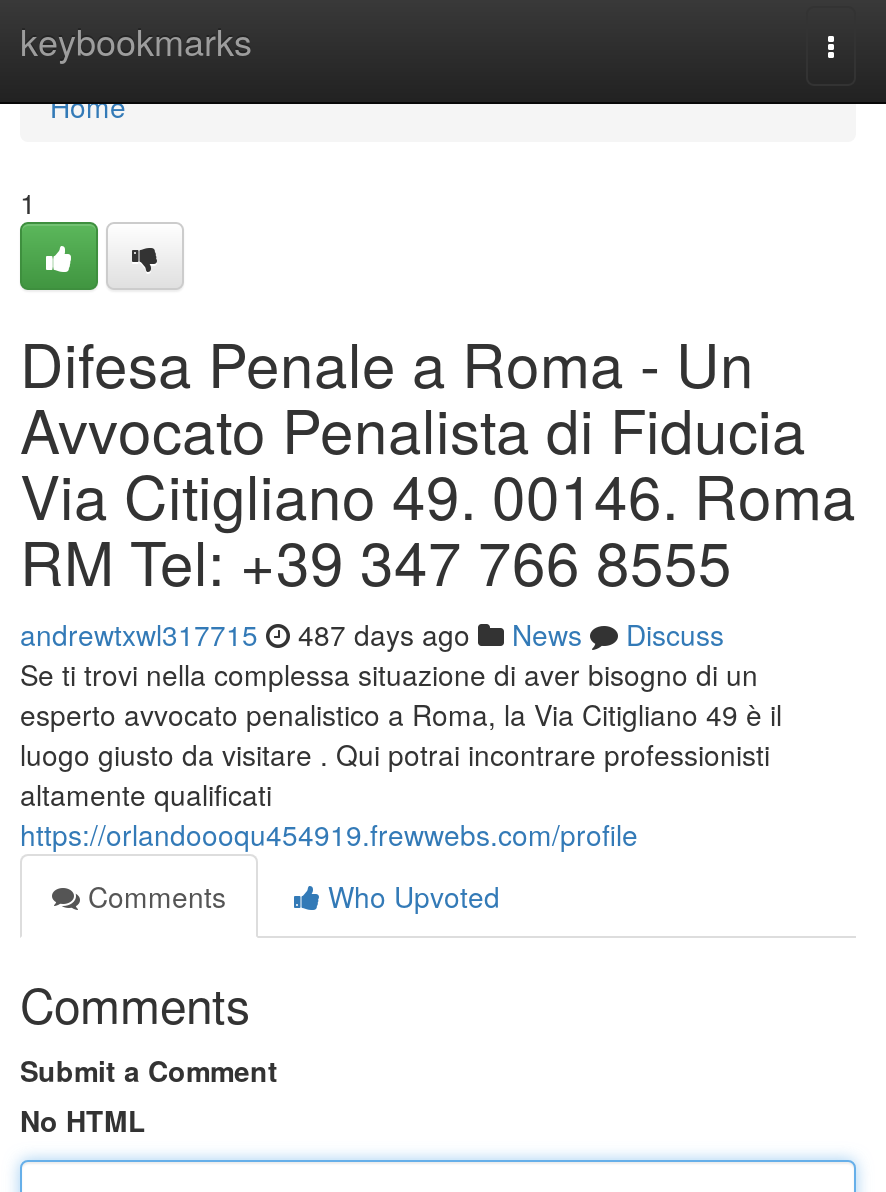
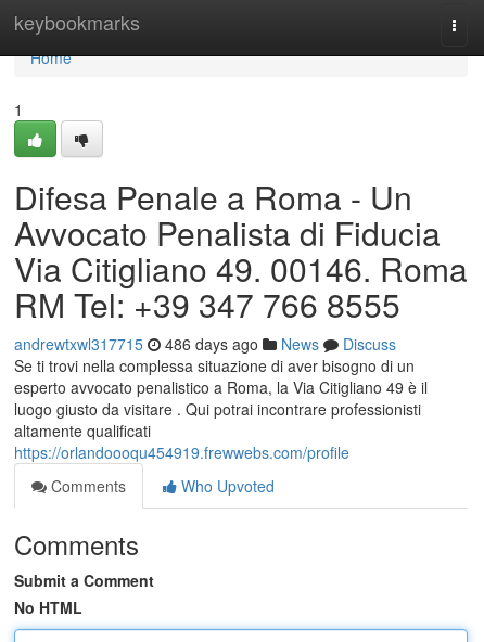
[20,614,724,654] andrewtxwl317715 487 days ago News Discuss -> [14,333,396,355] andrewtxwl317715 486 days ago News Discuss

